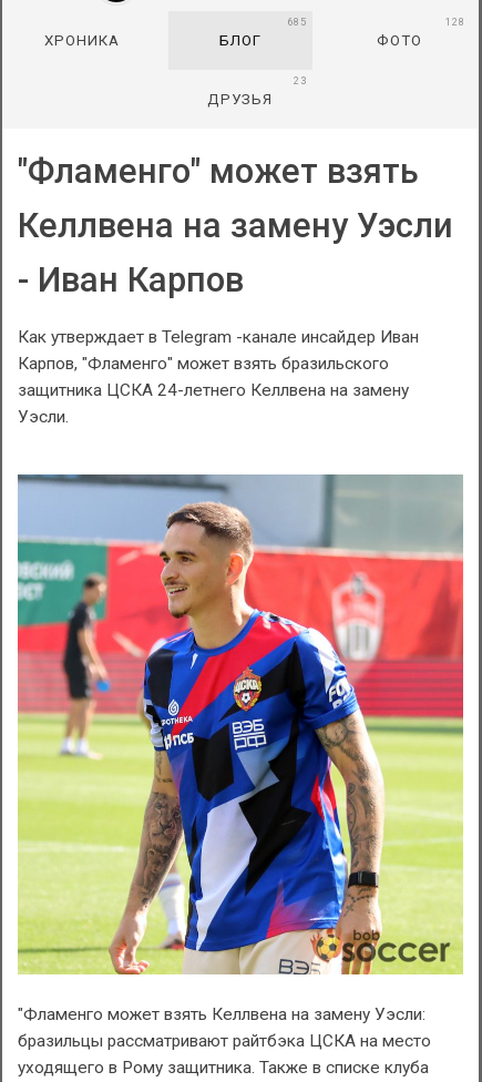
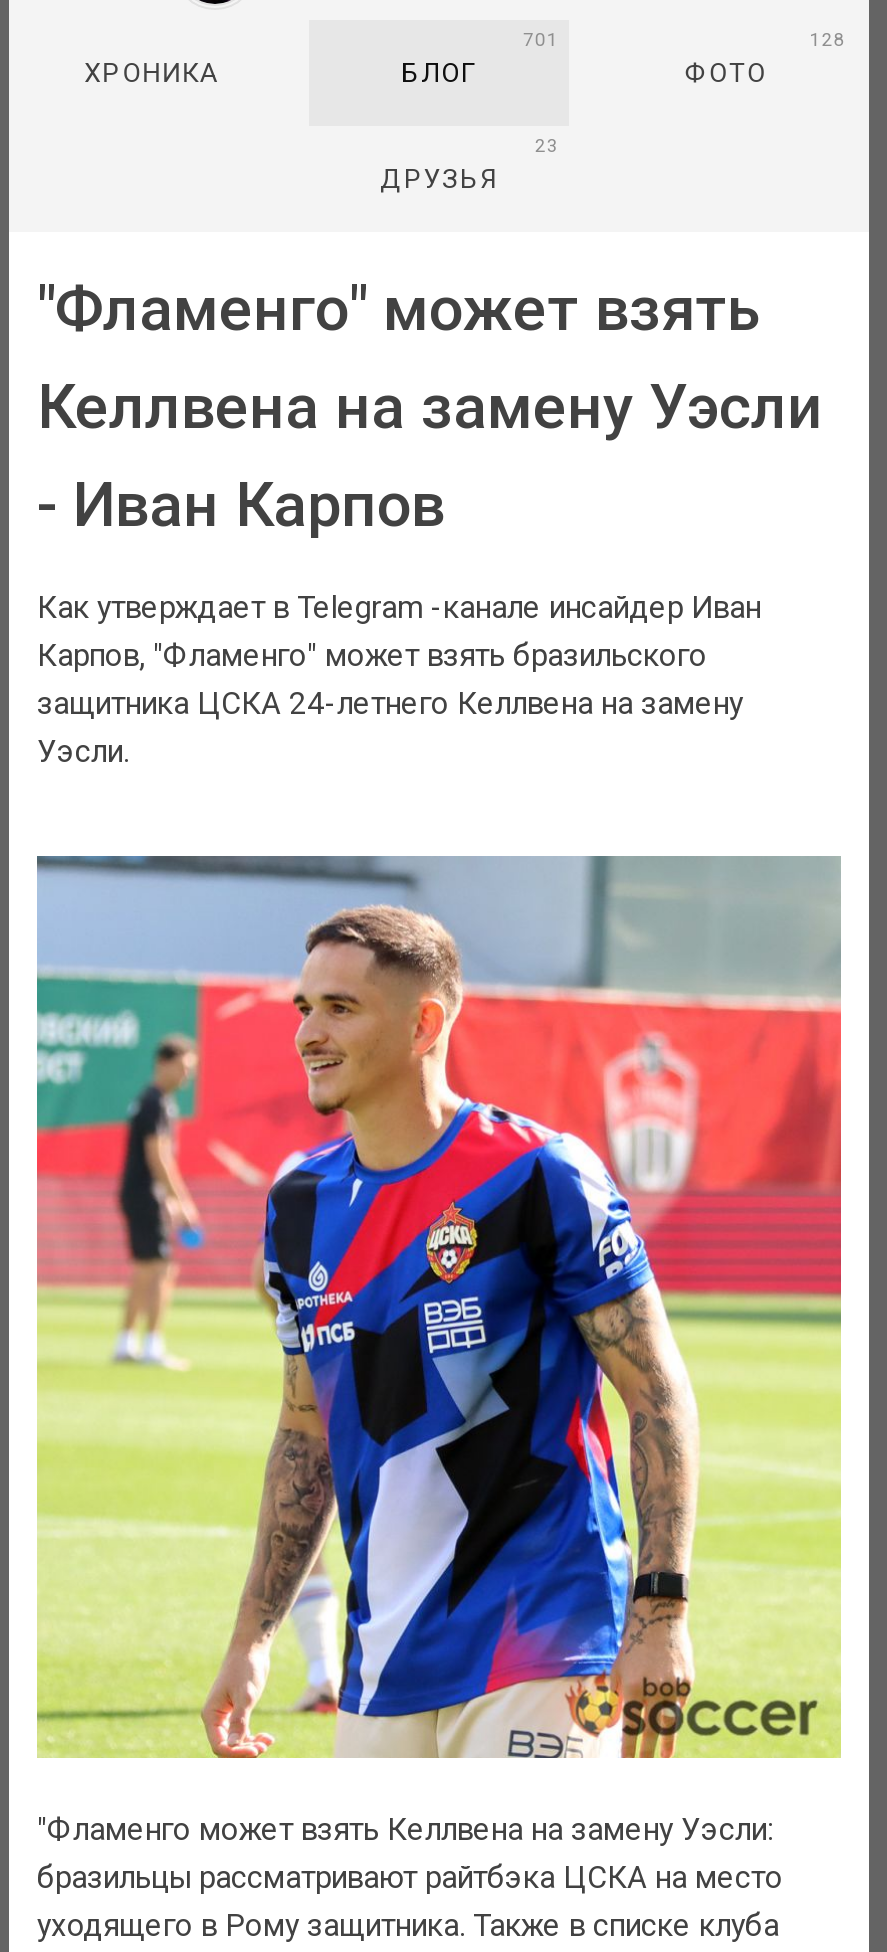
[287,15,307,27] 685 -> [523,27,559,49] 701

